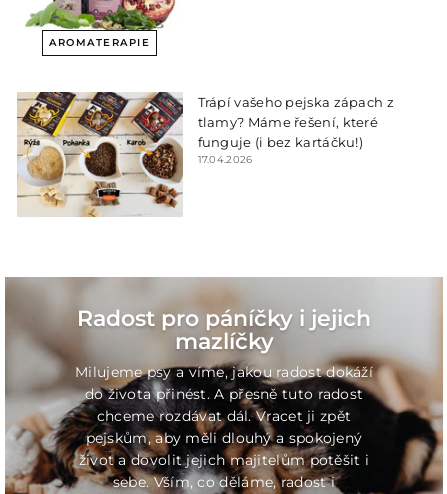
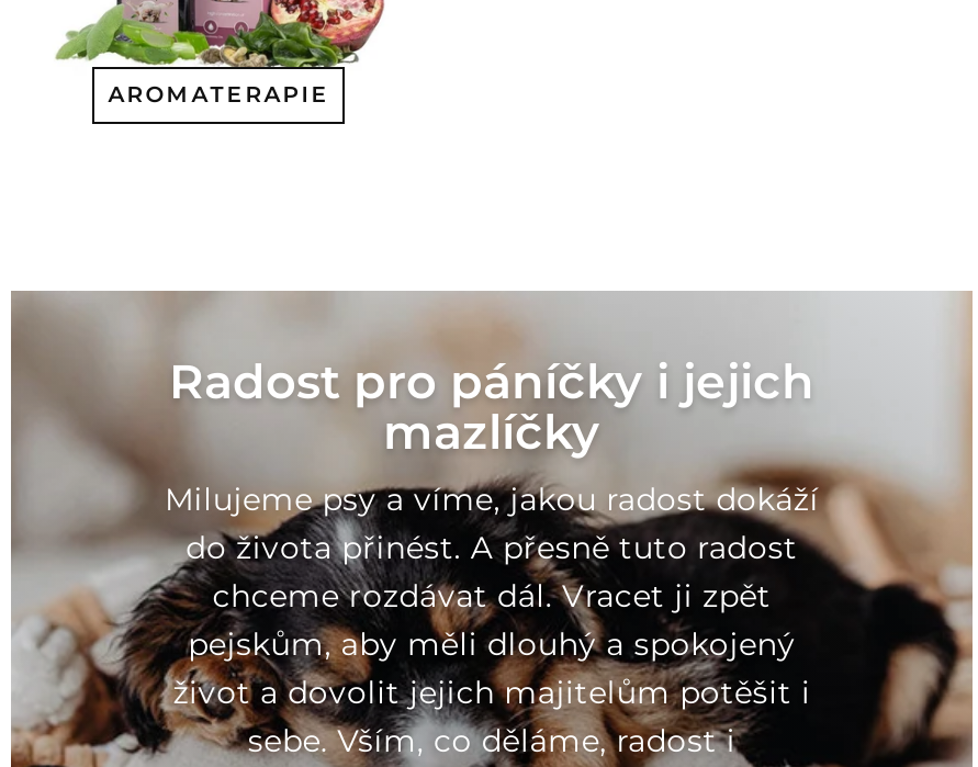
[16,91,394,218] [image] | Trápí vašeho pejska zápach z | tlamy? Máme řešení, které | funguje (i bez kartáčku!) | 17.04.2026 -> none

